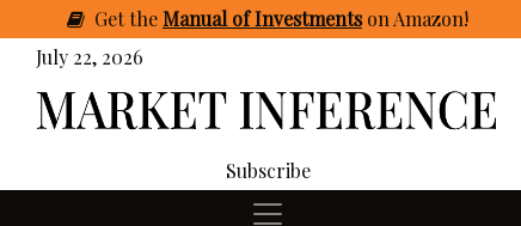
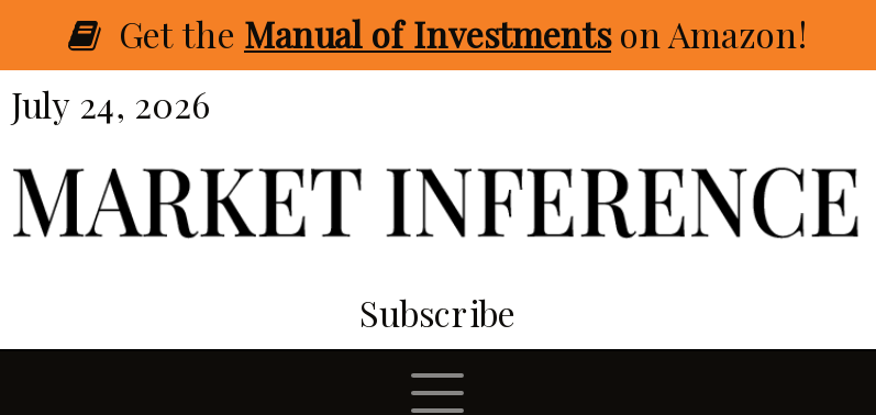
[36,44,143,69] July 22, 2026 -> [11,81,211,127] July 24, 2026

